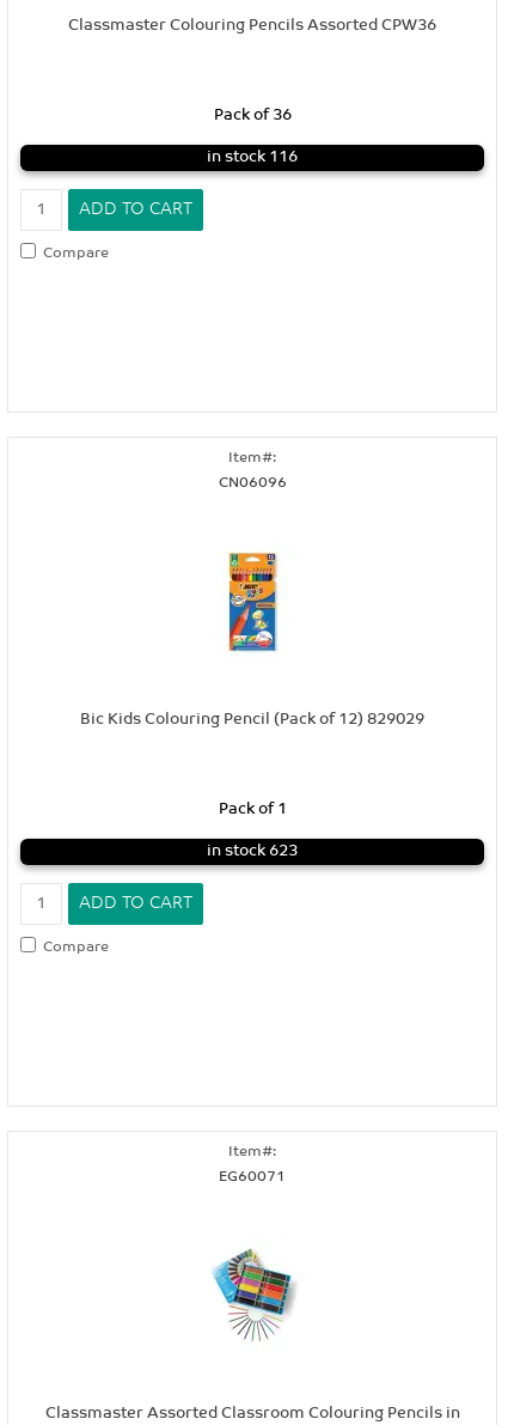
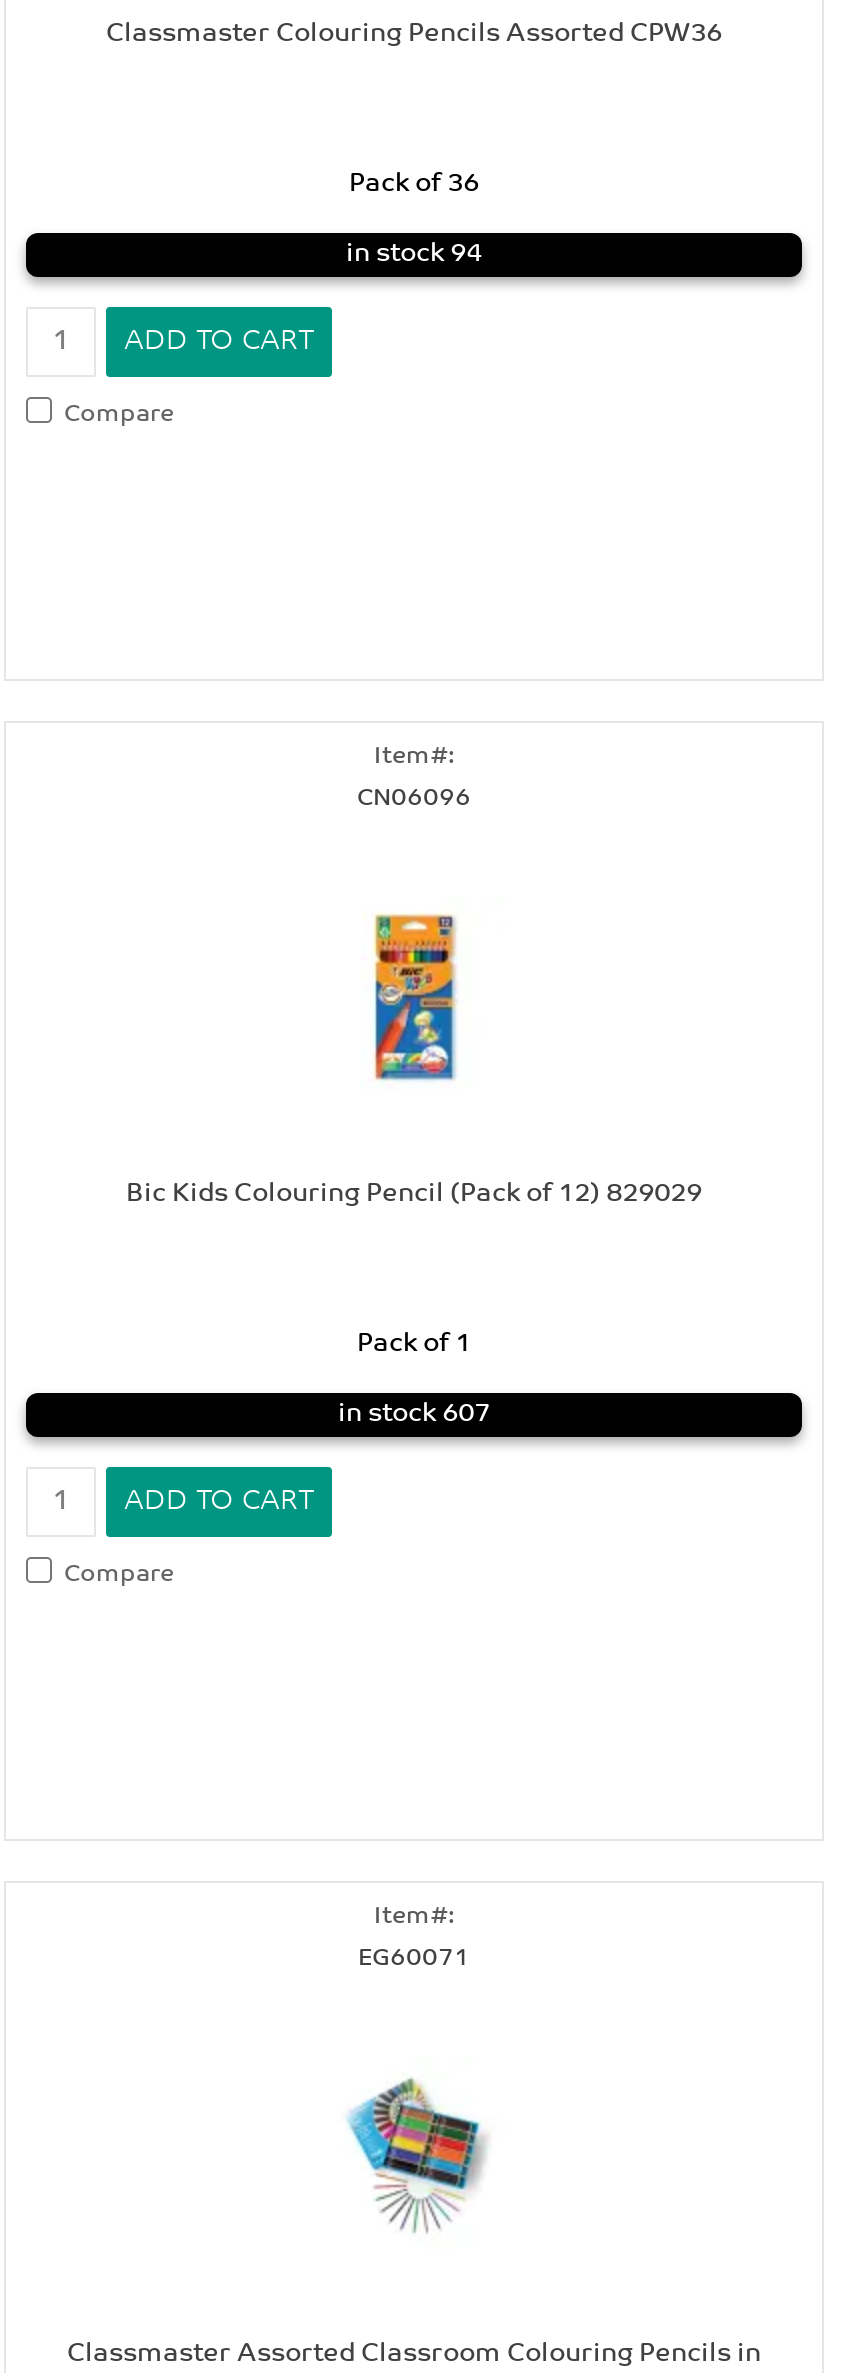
[207,149,298,165] in stock 116 -> [346,240,482,266] in stock 94
[207,843,298,859] in stock 623 -> [338,1400,490,1426] in stock 607

